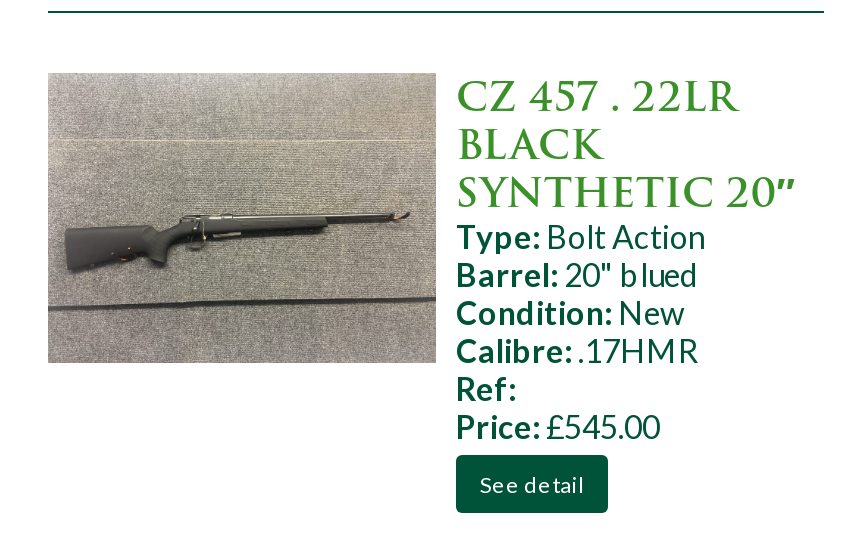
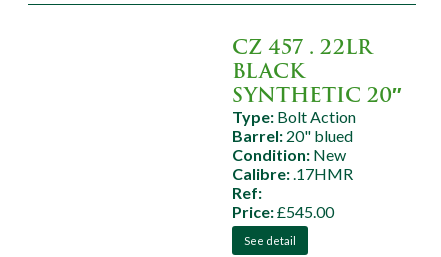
[46,71,438,365] [image] -> none

